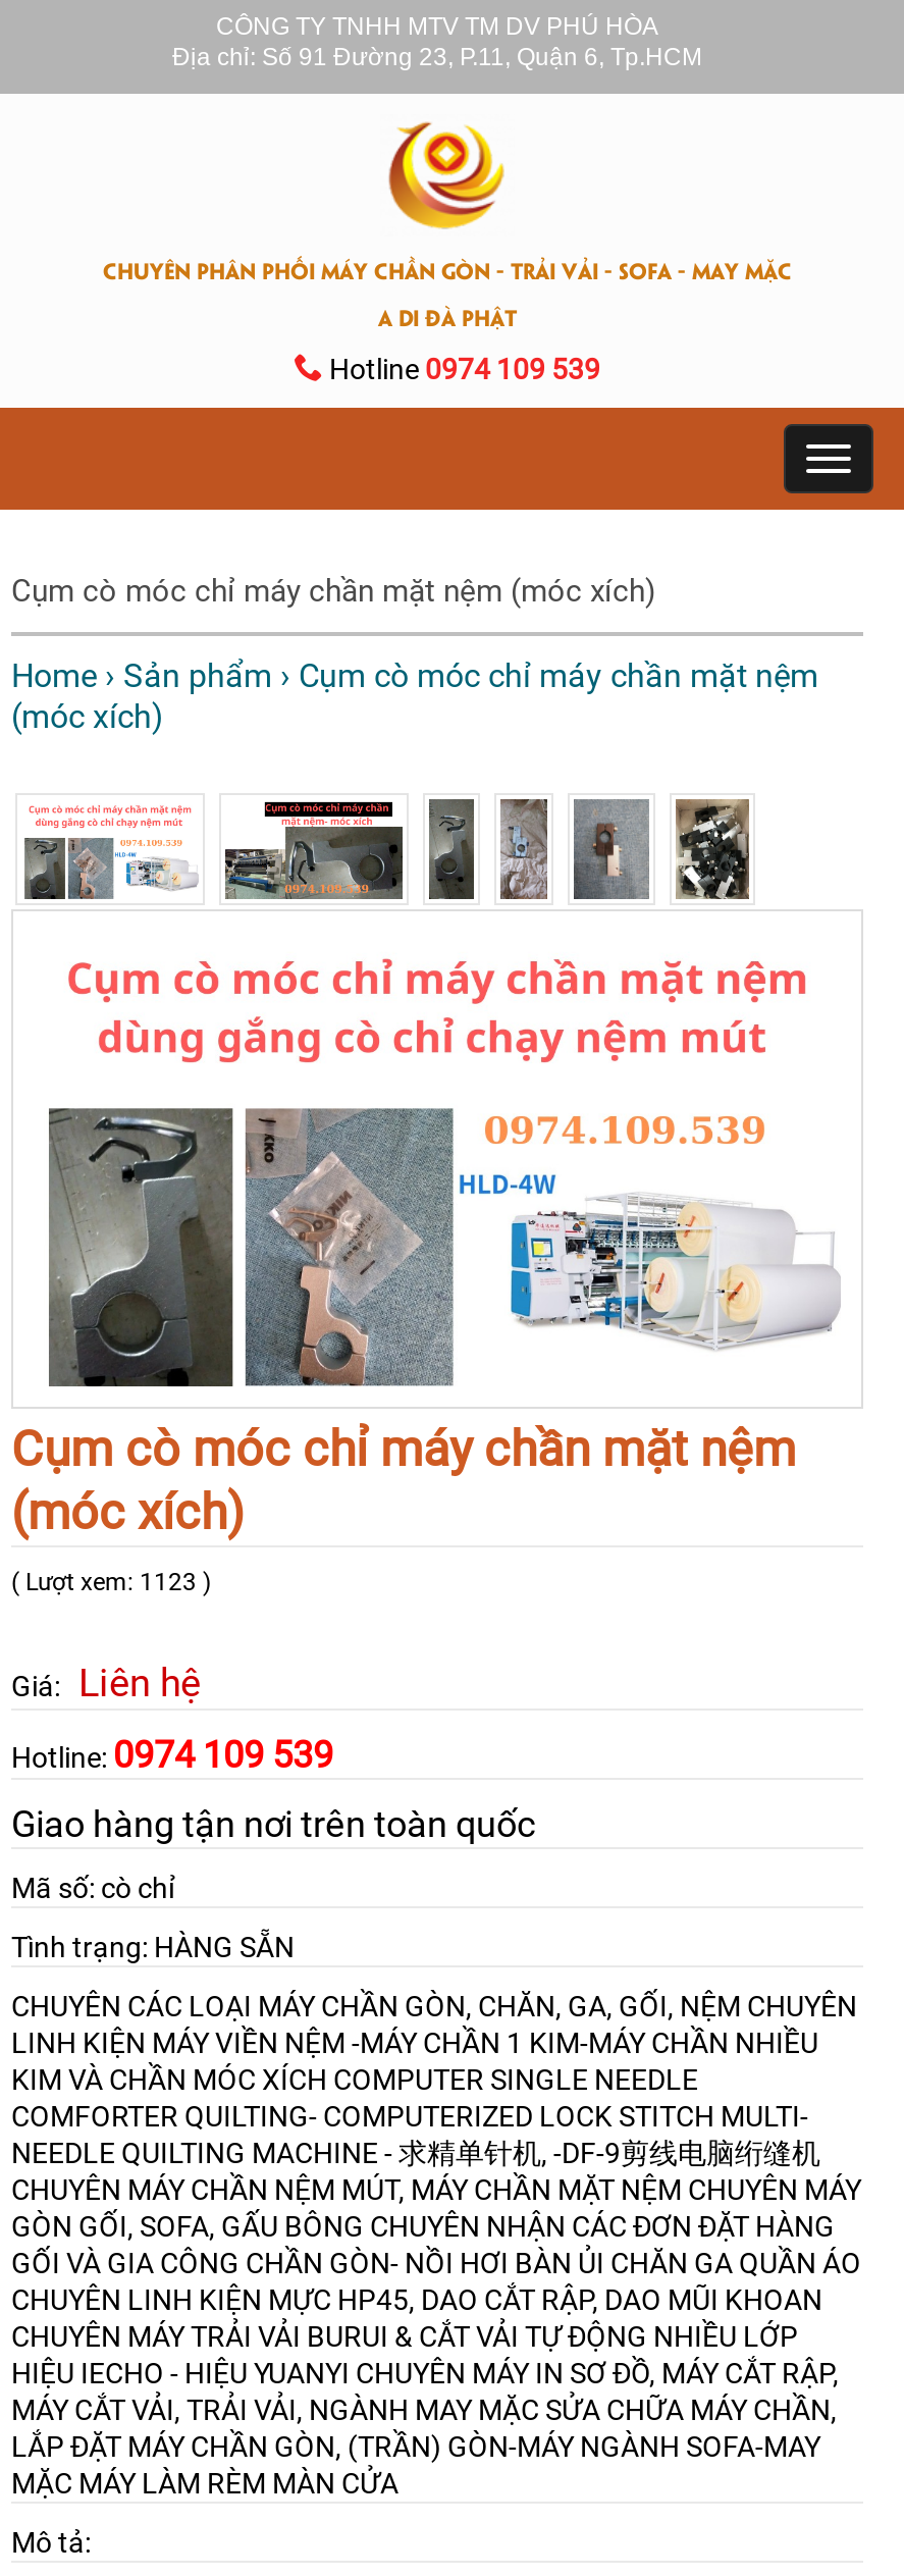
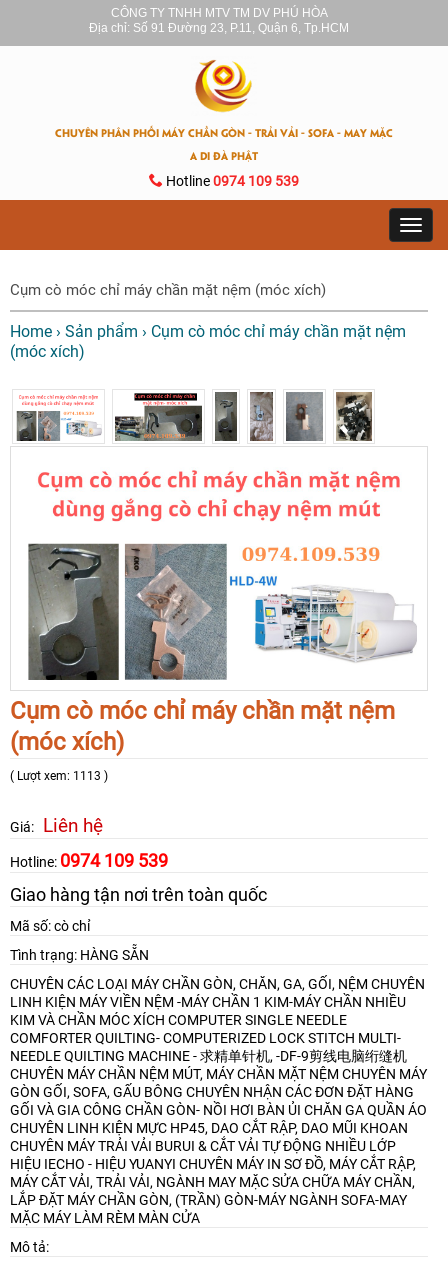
[11,1567,211,1596] ( Lượt xem: 1123 ) -> [10,769,108,783] ( Lượt xem: 1113 )

